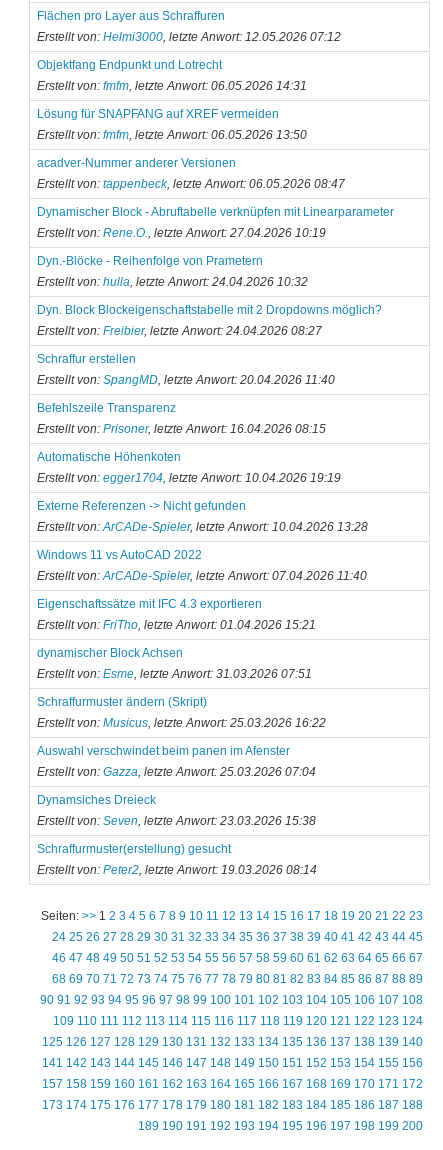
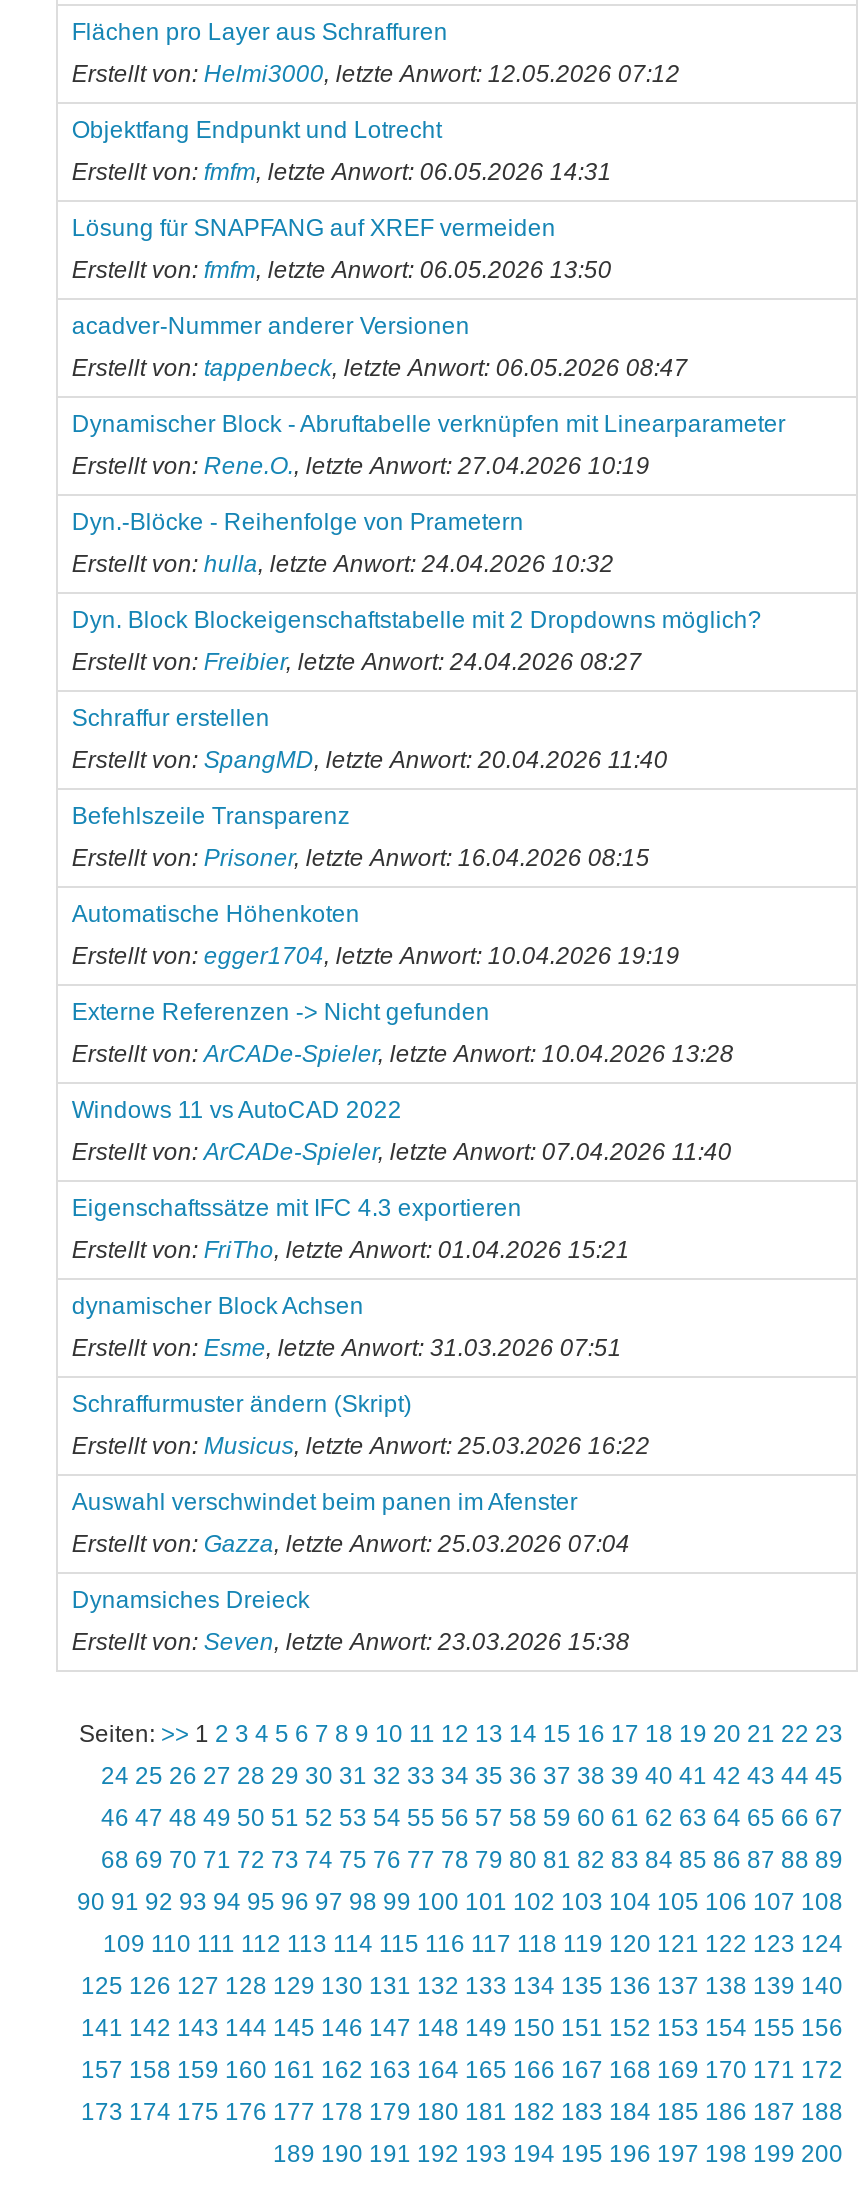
[37,841,317,876] Schraffurmuster(erstellung) gesucht | Erstellt von: Peter2, letzte Anwort: 19.03.2026 08:14 -> none

